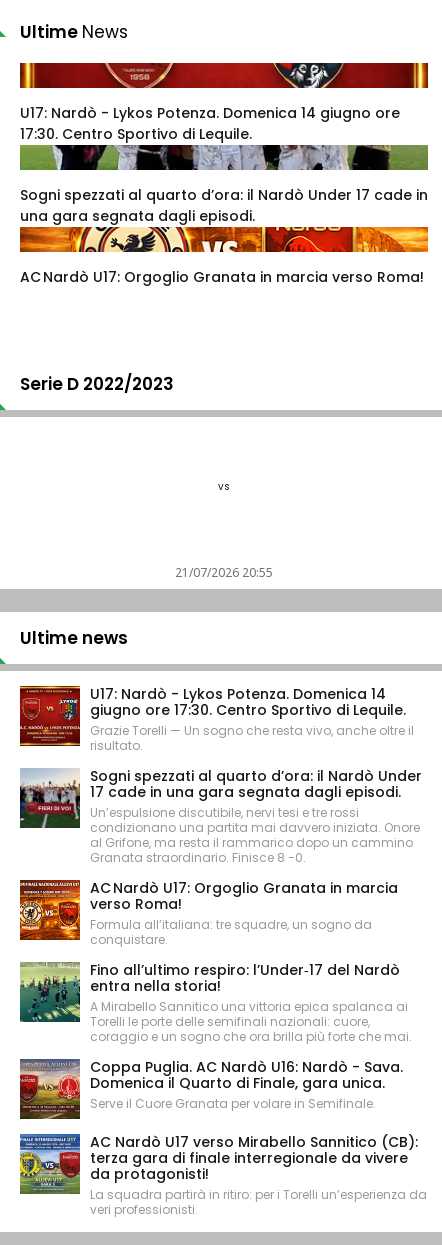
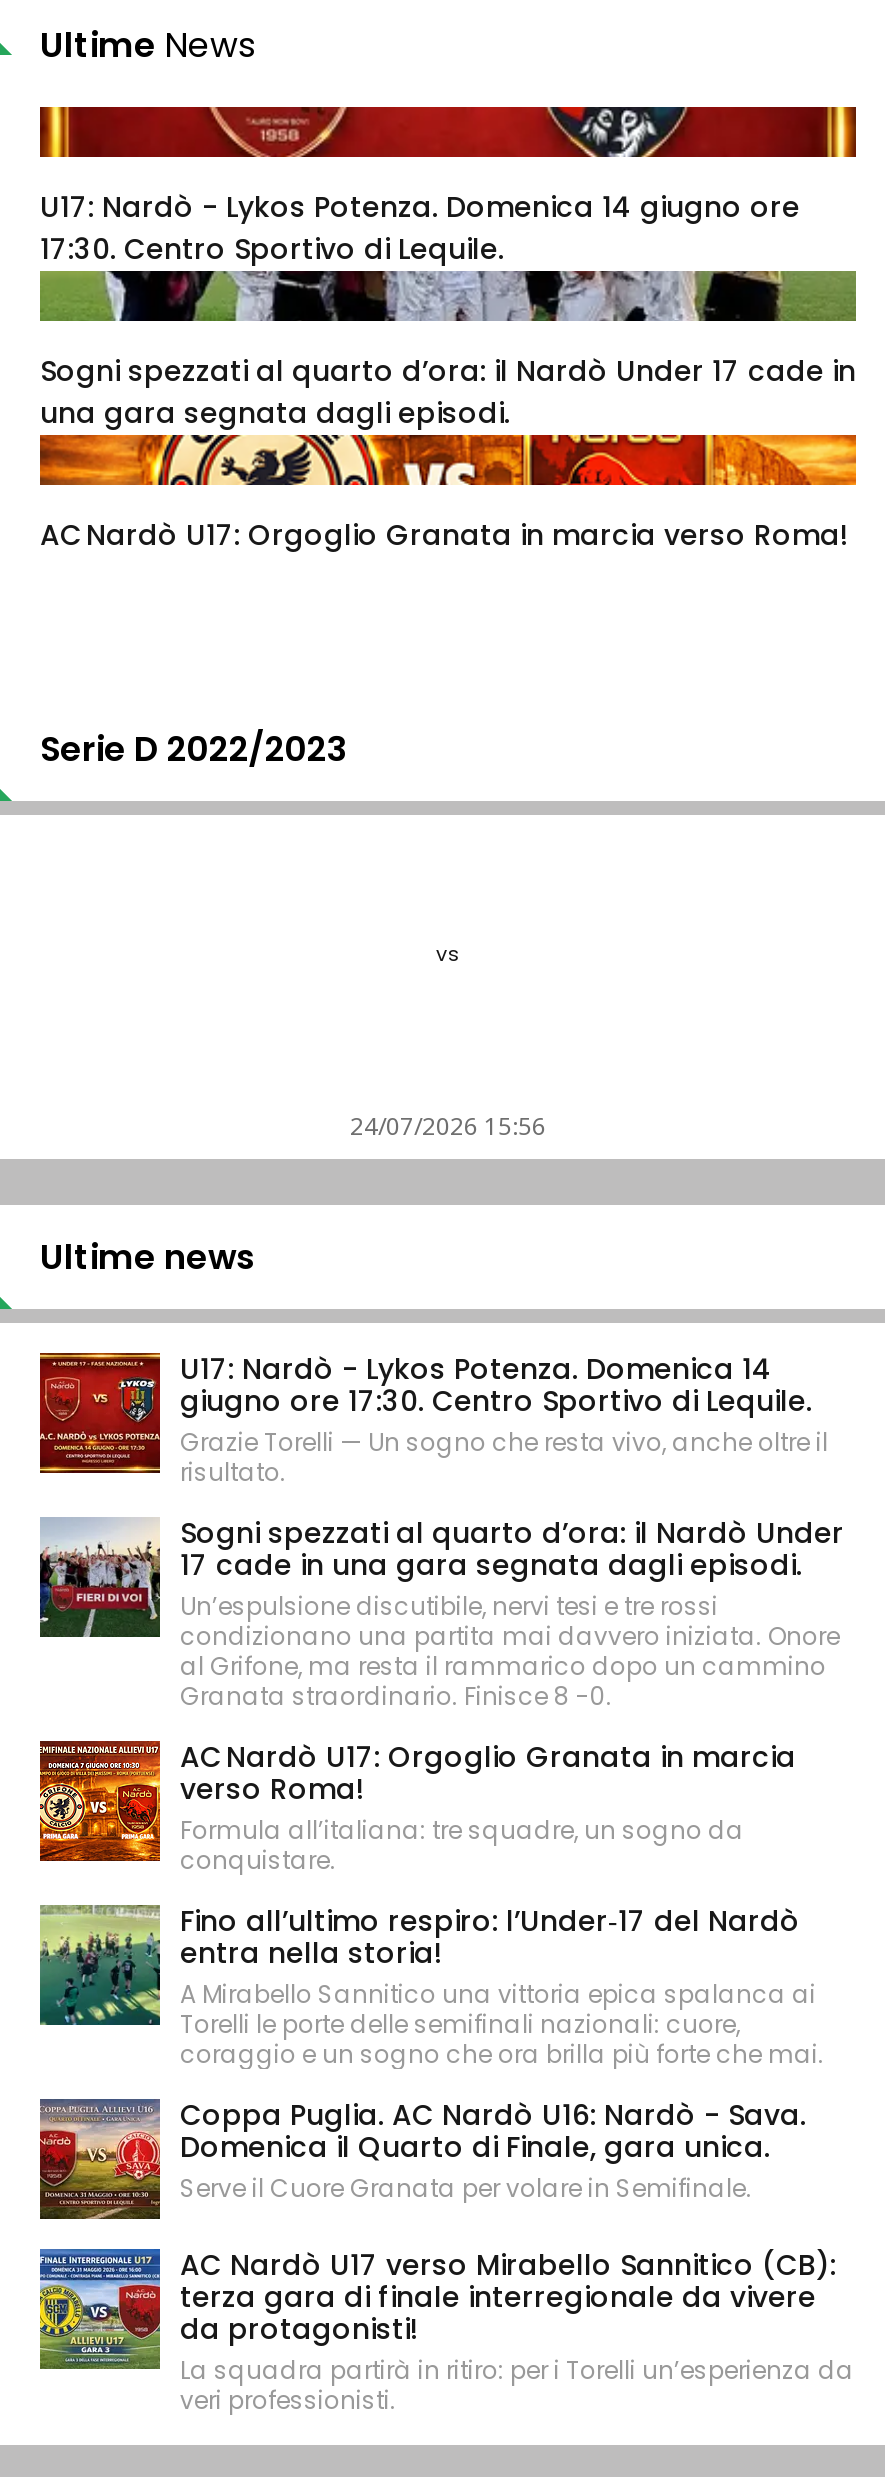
[175,563,273,580] 21/07/2026 20:55 -> [350,1109,546,1143] 24/07/2026 15:56

